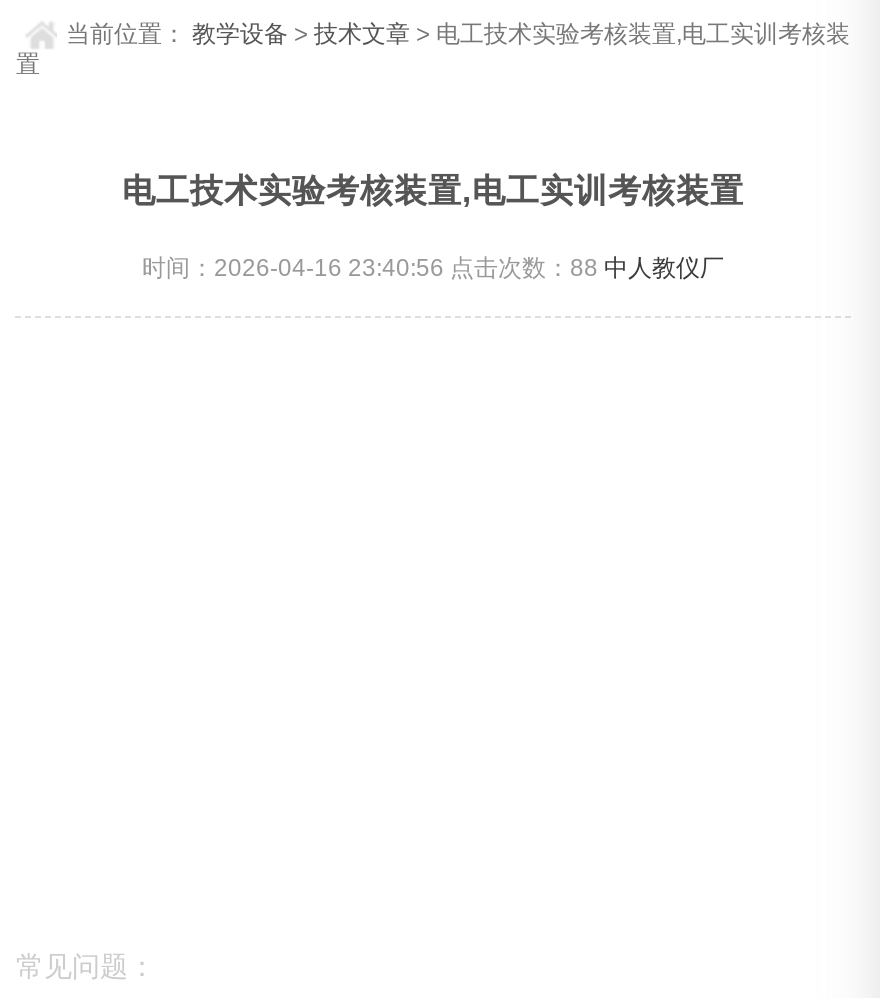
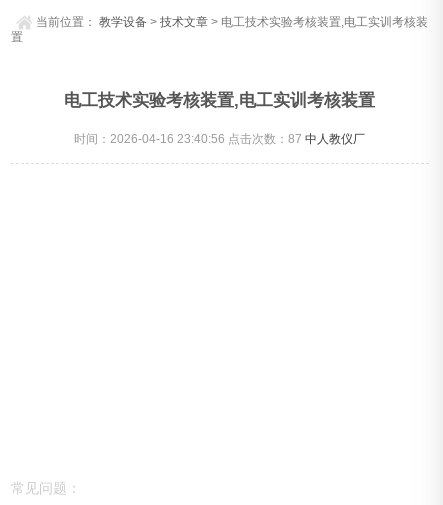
[142,254,724,282] 时间：2026-04-16 23:40:56 点击次数：88中人教仪厂 -> [74,132,365,146] 时间：2026-04-16 23:40:56 点击次数：87中人教仪厂

